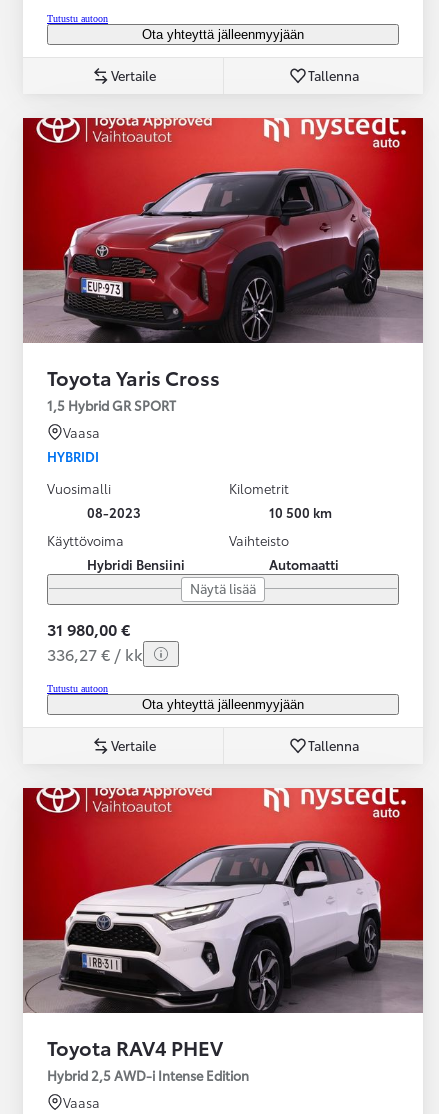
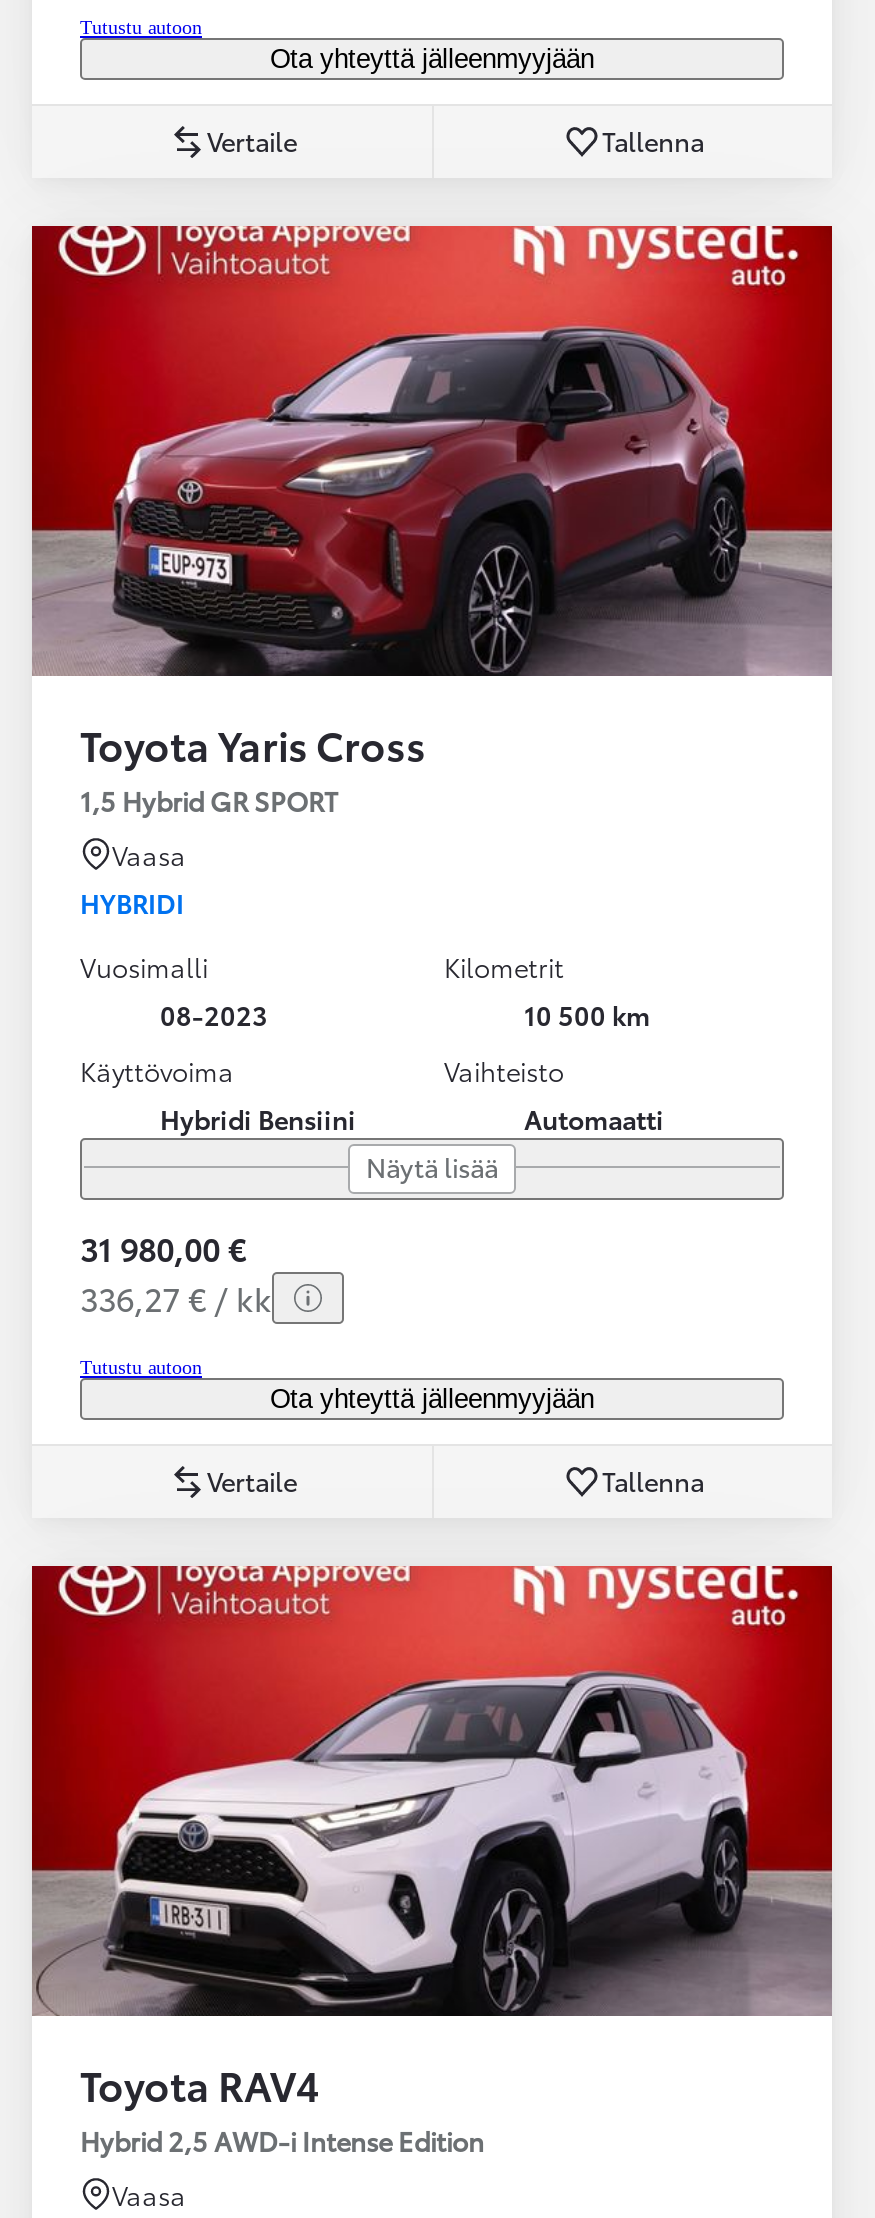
[47,1033,223,1061] Toyota RAV4 PHEV -> [80,2056,320,2112] Toyota RAV4

